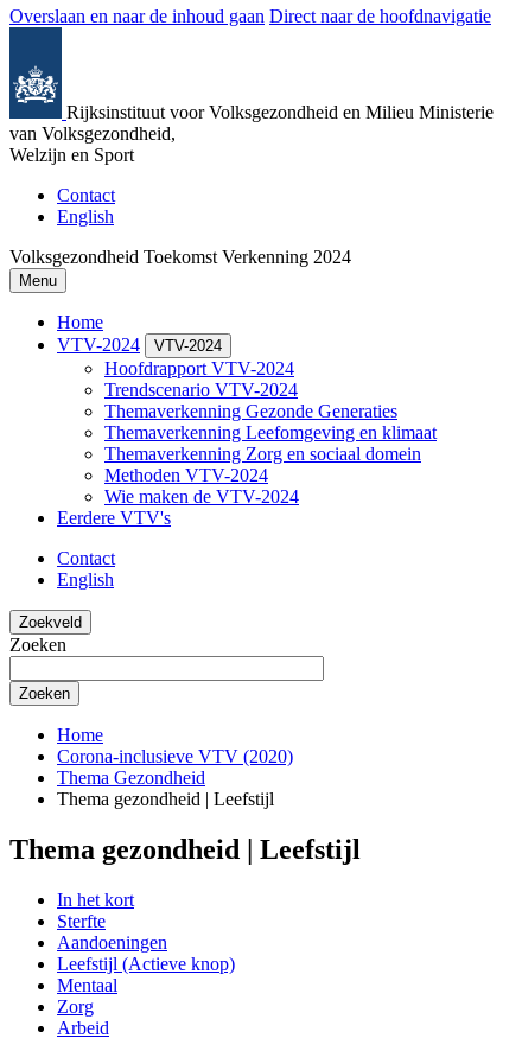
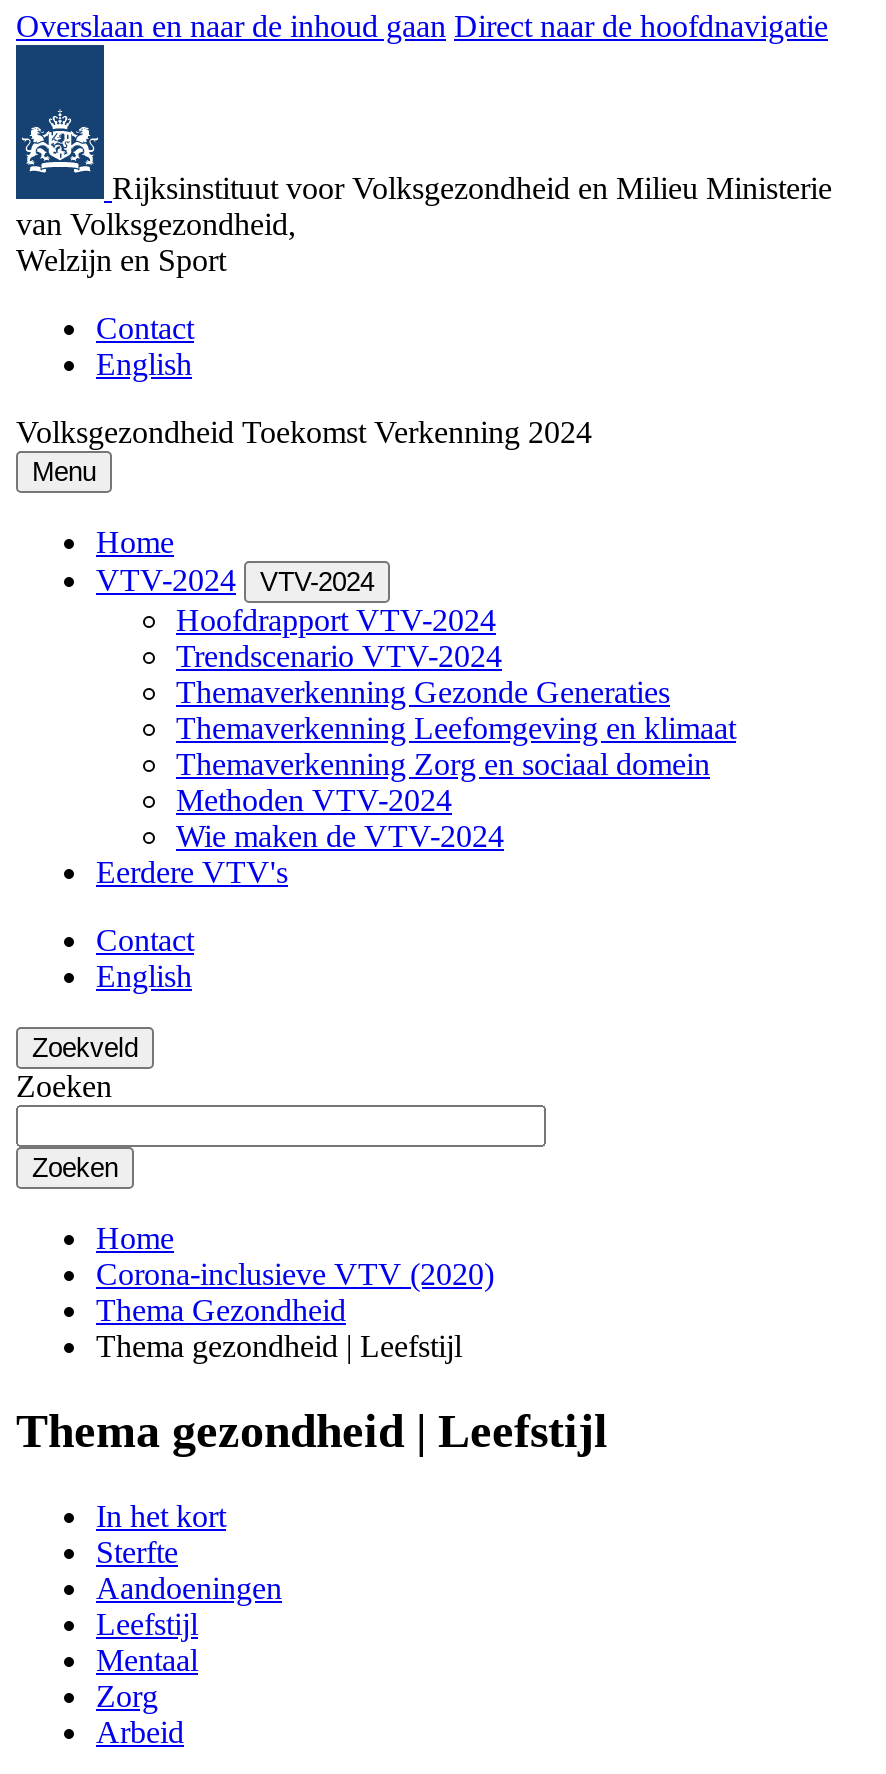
[57,953,235,974] Leefstijl (Actieve knop) -> [96,1607,198,1641] Leefstijl

